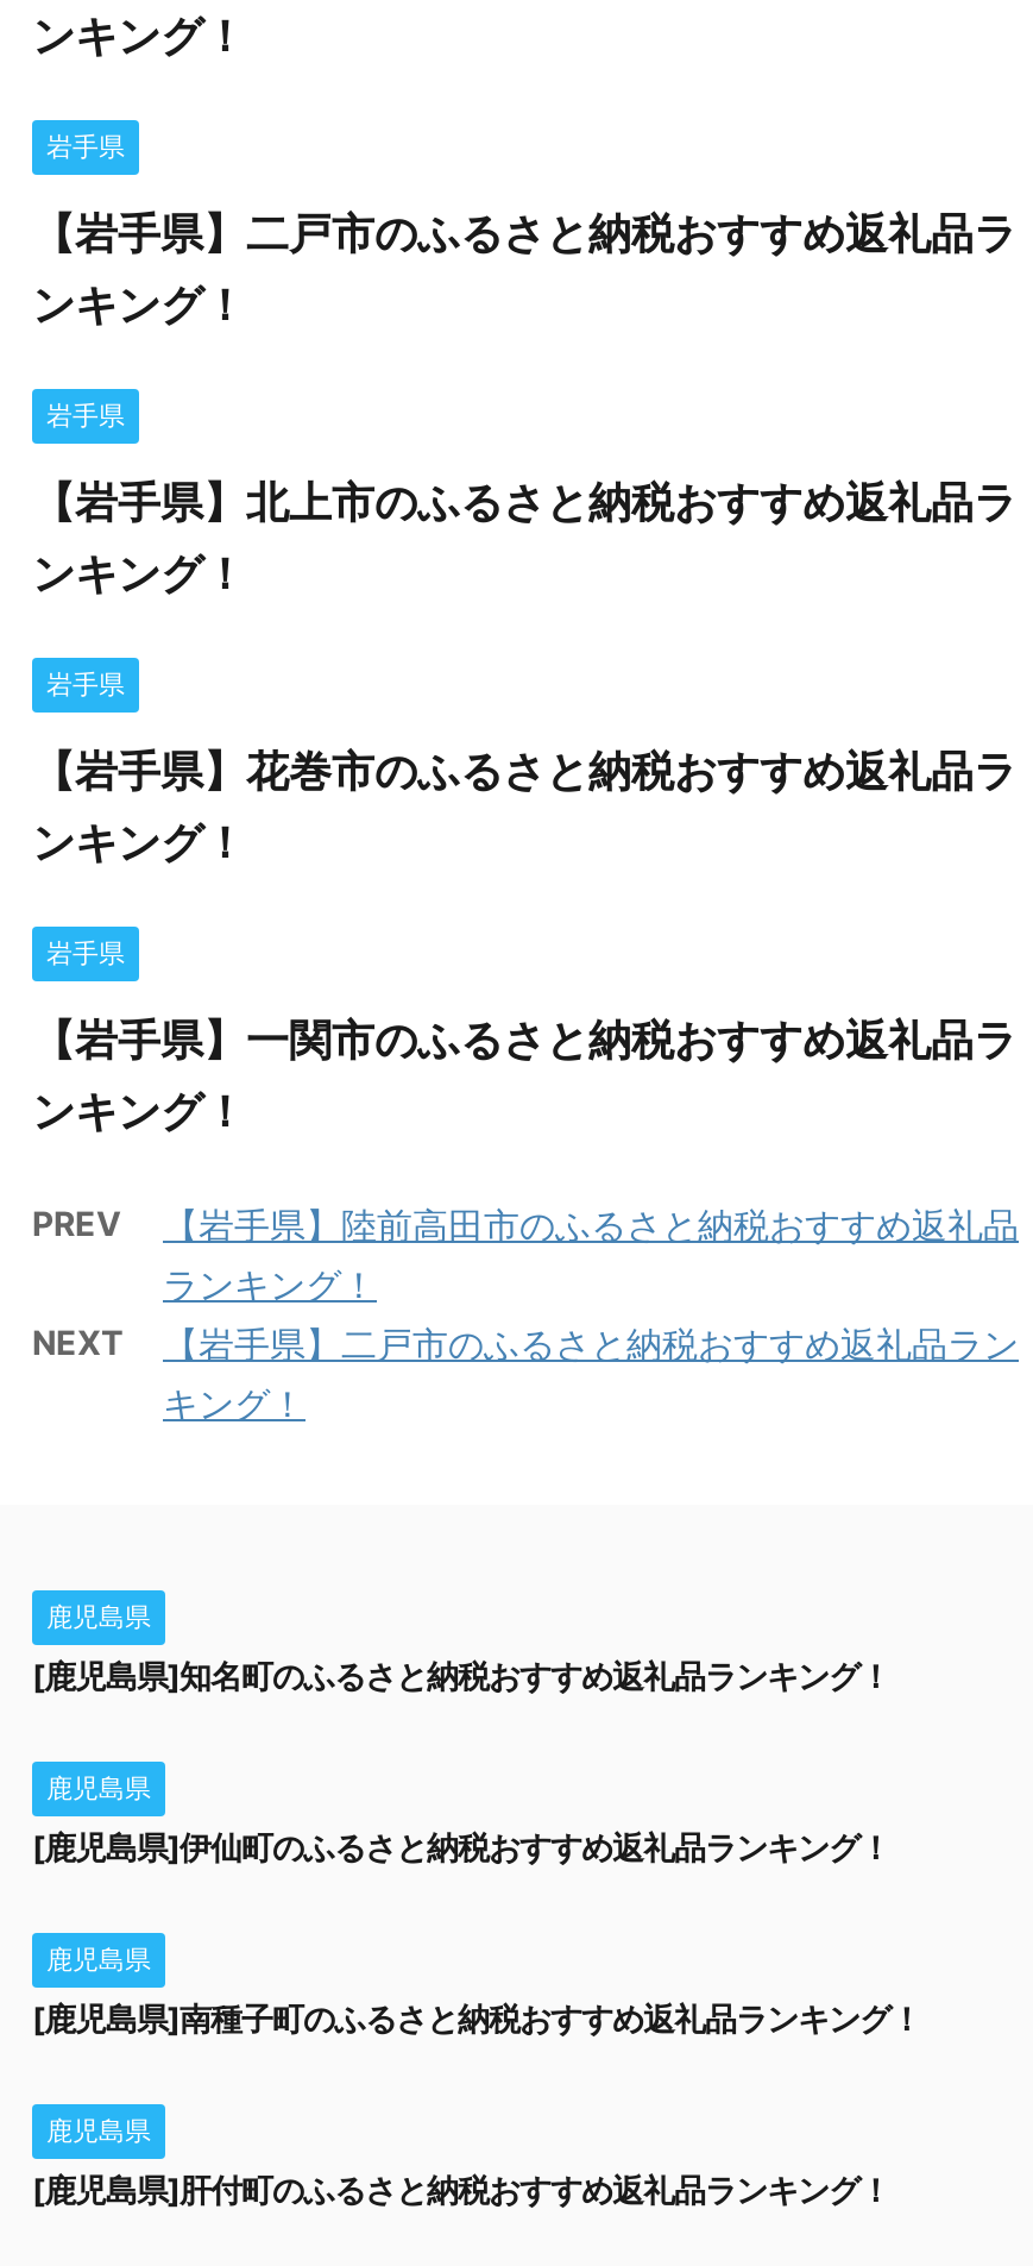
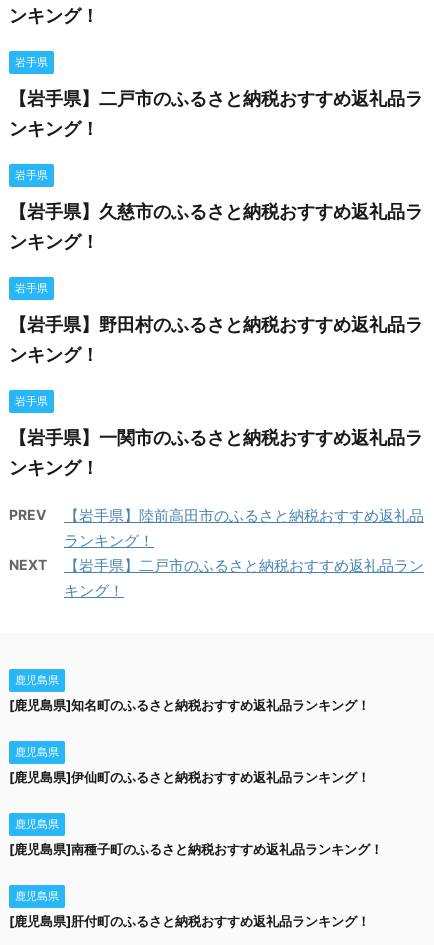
[32,477,1016,527] 【岩手県】北上市のふるさと納税おすすめ返礼品ラ -> [9,201,423,222] 【岩手県】久慈市のふるさと納税おすすめ返礼品ラ
[32,746,1016,796] 【岩手県】花巻市のふるさと納税おすすめ返礼品ラ -> [9,314,423,335] 【岩手県】野田村のふるさと納税おすすめ返礼品ラ

